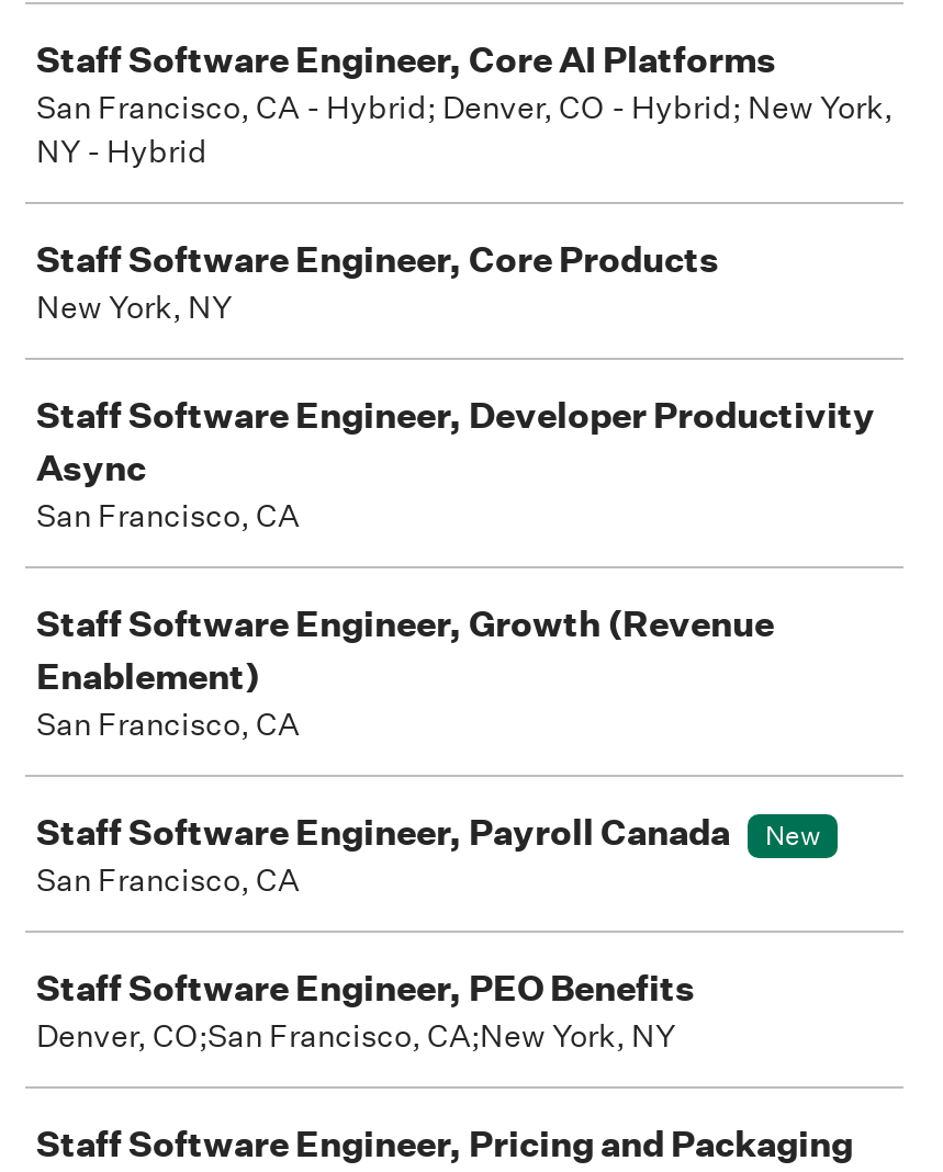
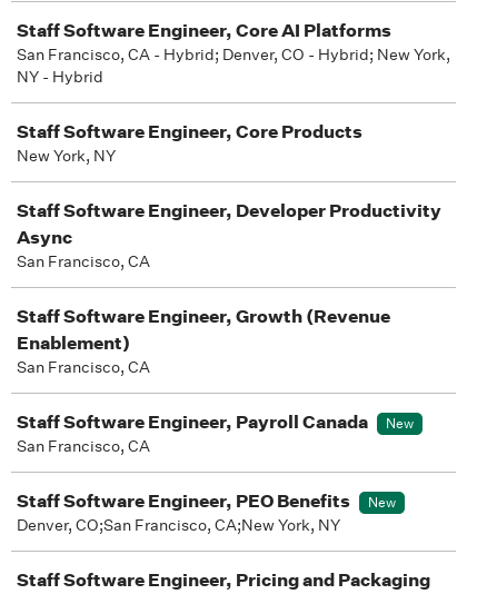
none -> [368,493,396,512] New

